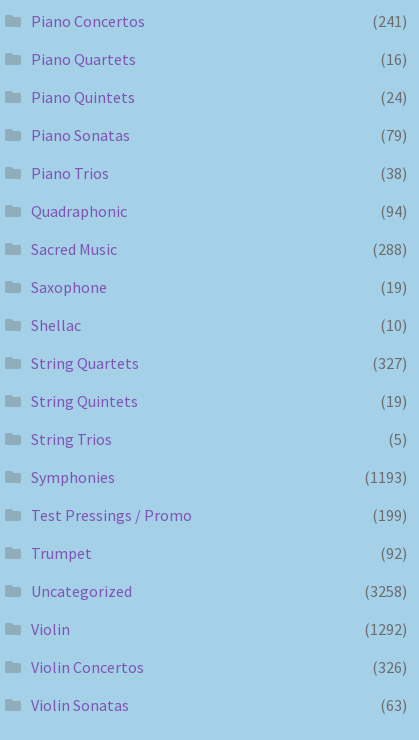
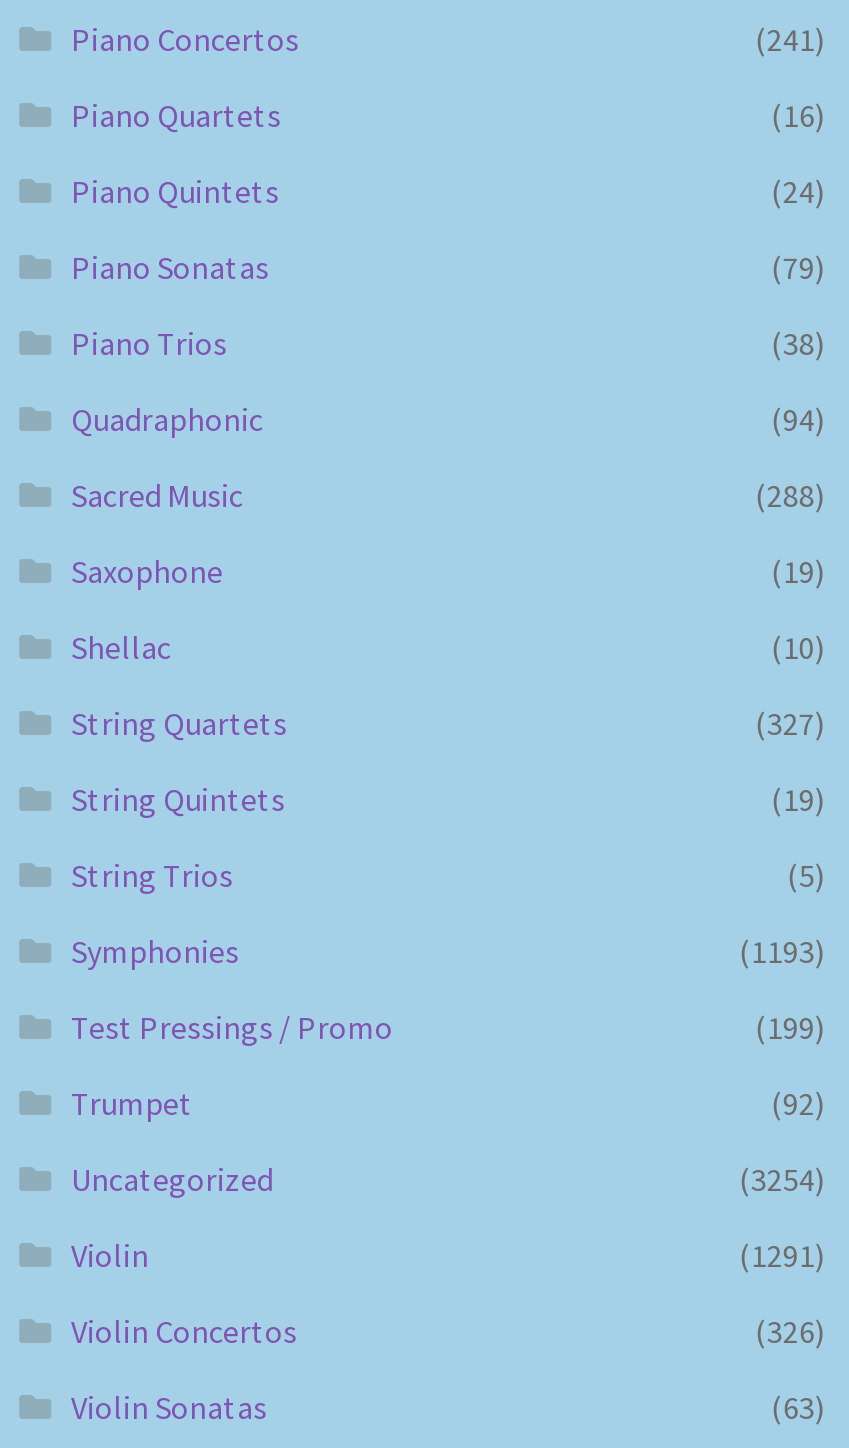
[364,581,407,601] (3258) -> [739,1159,825,1199] (3254)
[364,619,407,639] (1292) -> [739,1235,825,1275] (1291)

